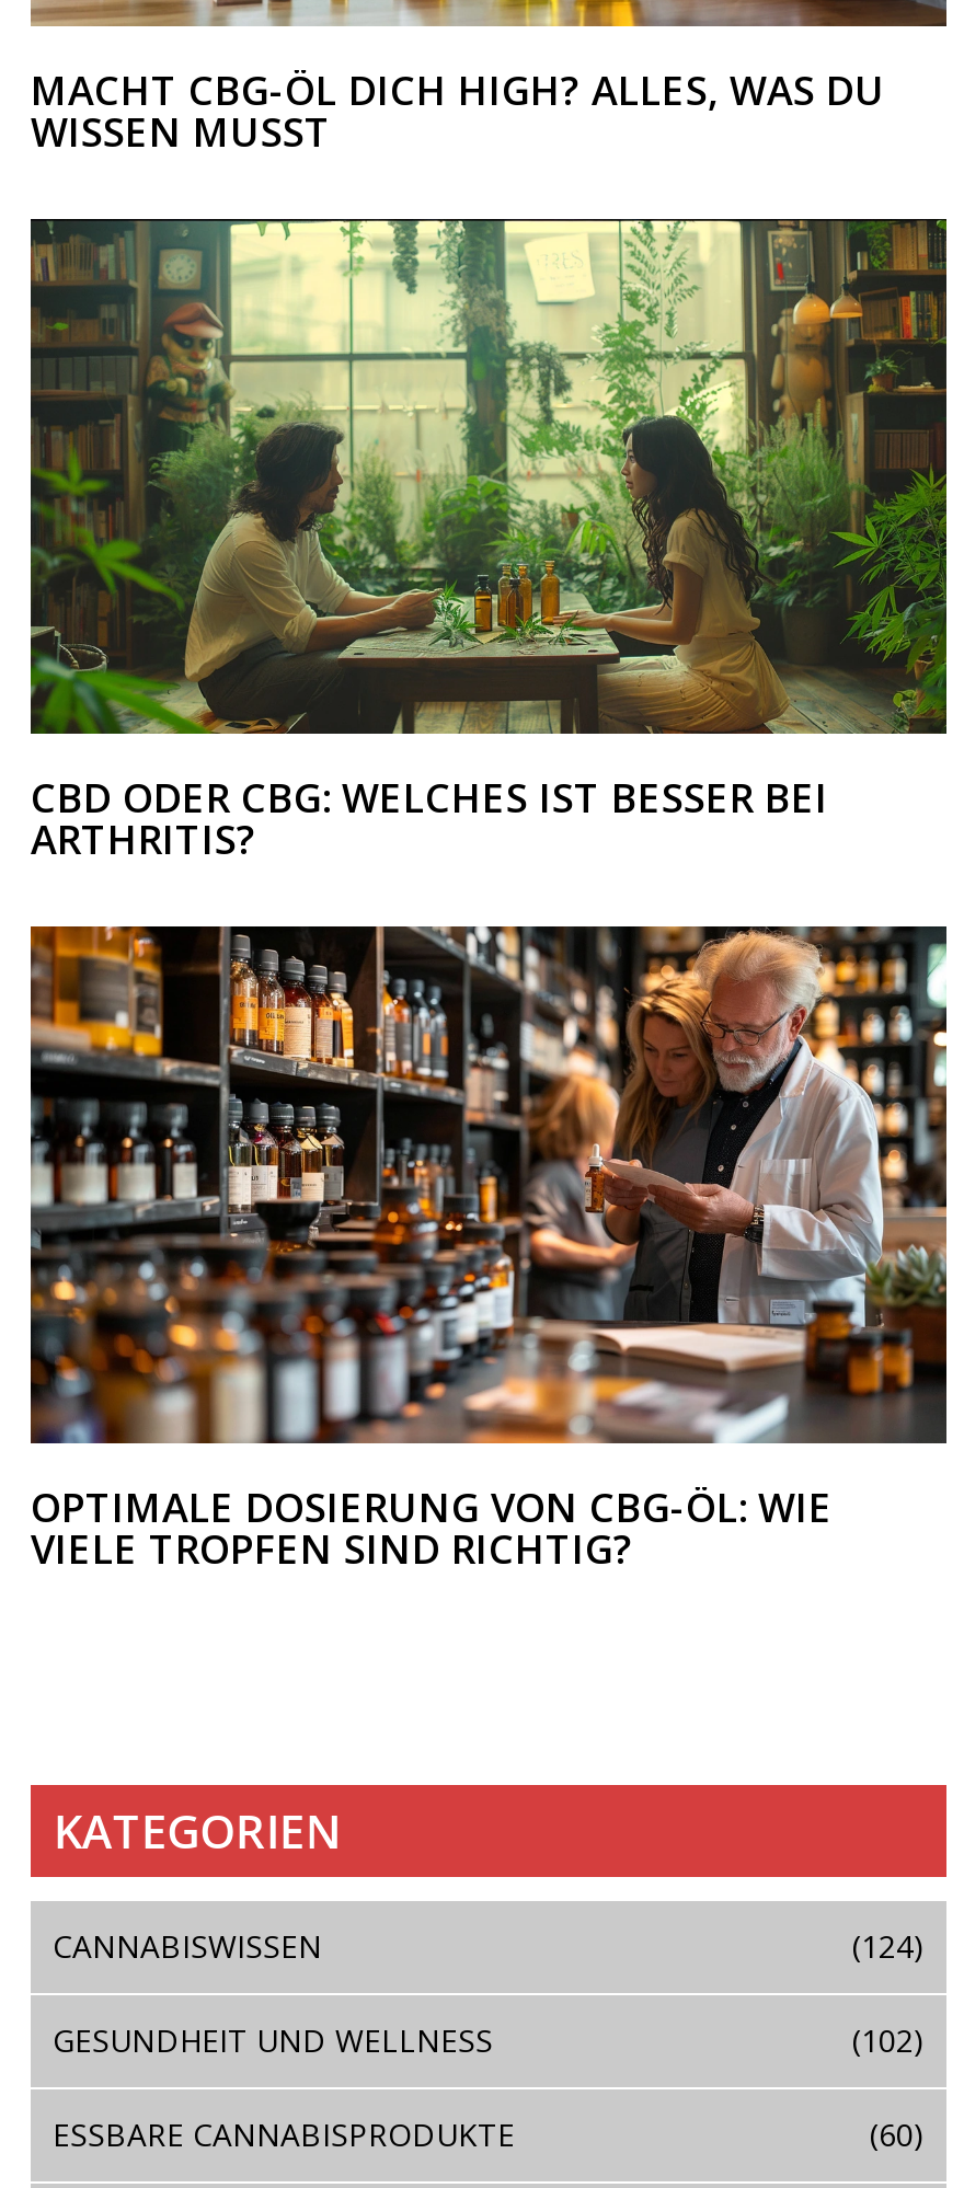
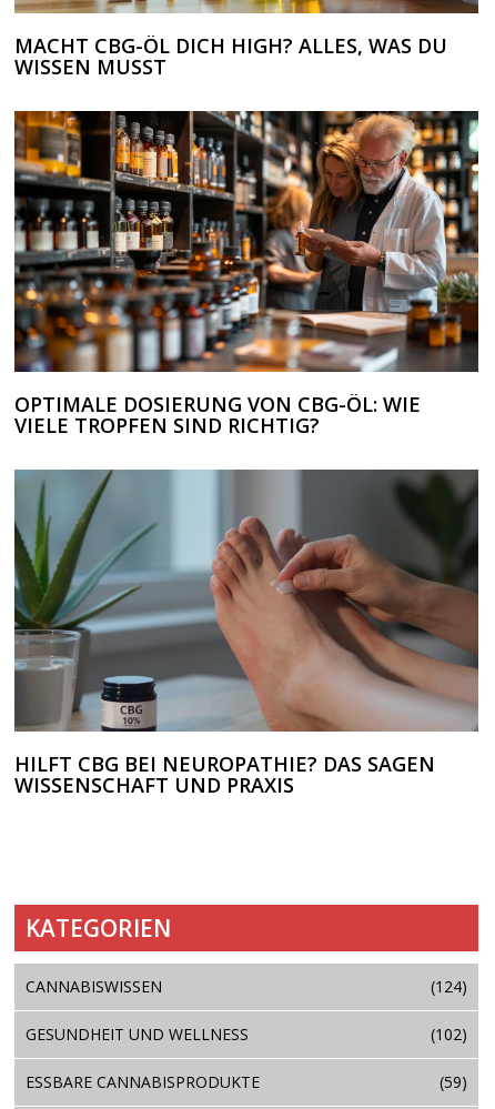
[31,217,946,866] [image] | CBD ODER CBG: WELCHES IST BESSER BEI | ARTHRITIS? -> none
moved [26,922,951,1574] -> [12,109,481,439]: [image] | OPTIMALE DOSIERUNG VON CBG-ÖL: WIE | VIELE TROPFEN SIND RICHTIG?
none -> [13,468,479,798] [image] | HILFT CBG BEI NEUROPATHIE? DAS SAGEN | WISSENSCHAFT UND PRAXIS
[870,2113,925,2154] (60) -> [440,1071,467,1092] (59)

